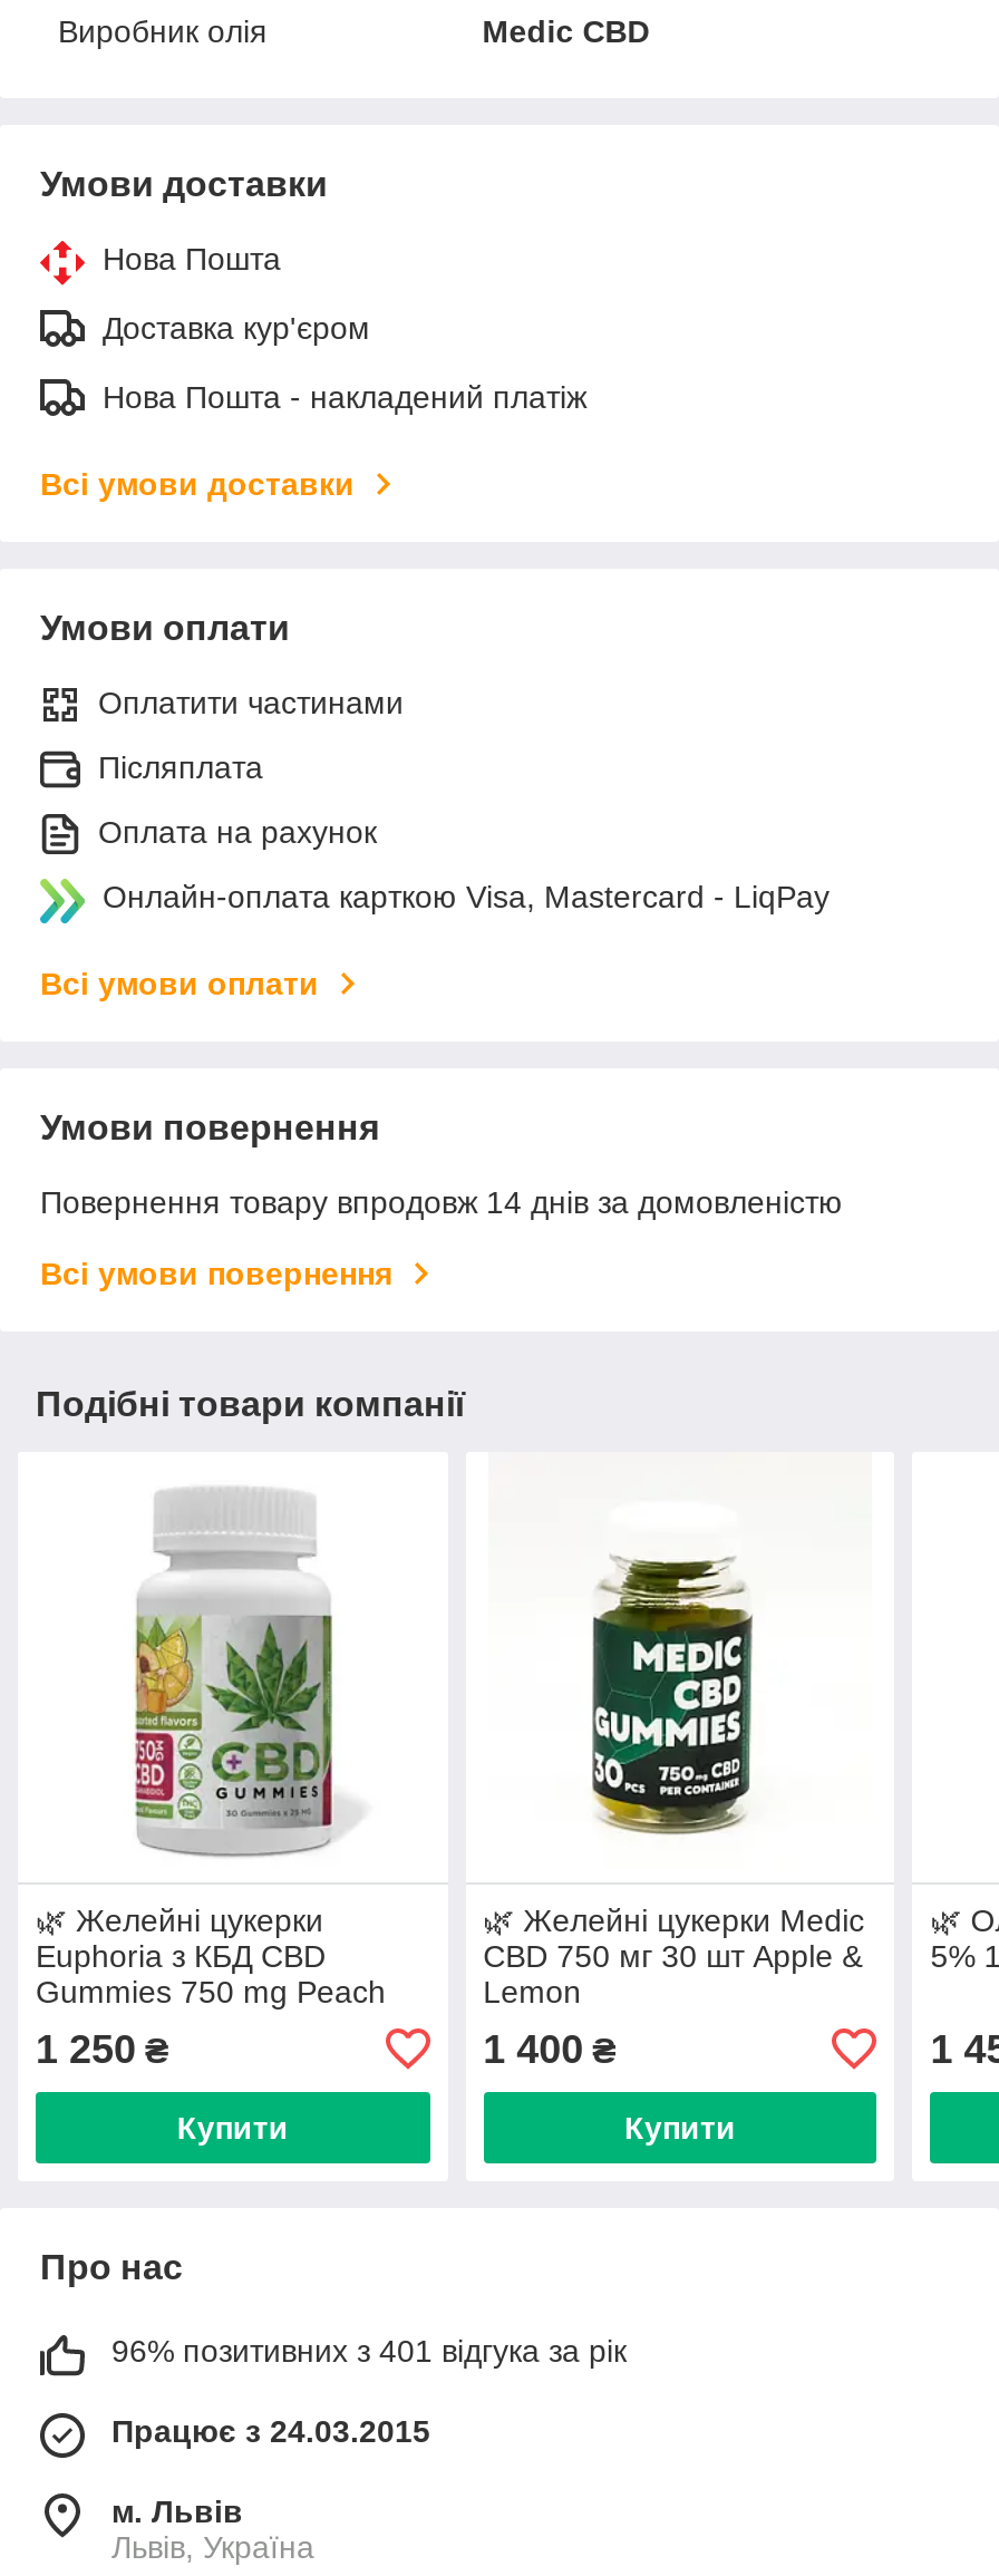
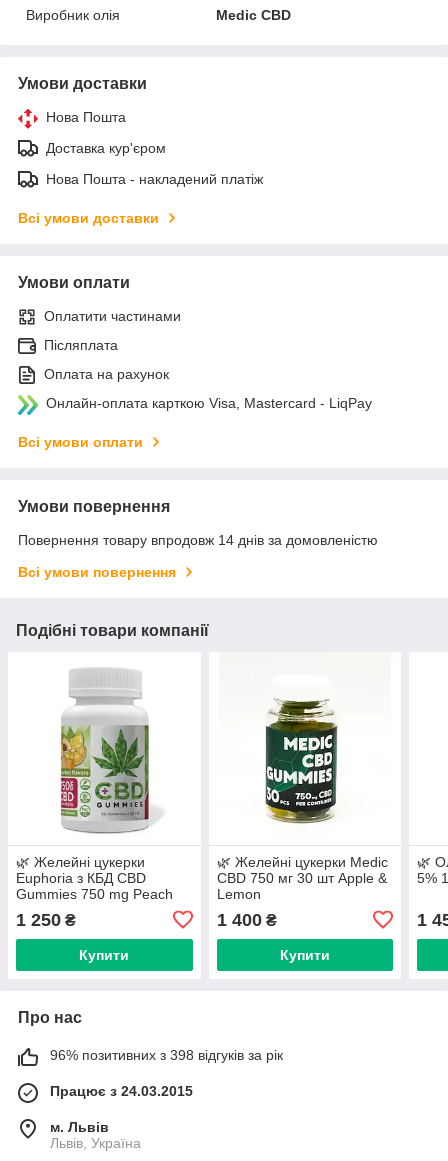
[111,2332,627,2367] 96% позитивних з 401 відгука за рік -> [50,1046,283,1062] 96% позитивних з 398 відгуків за рік

